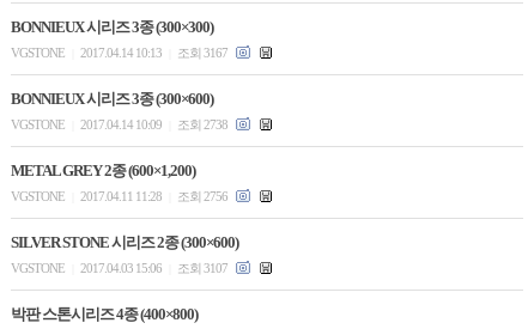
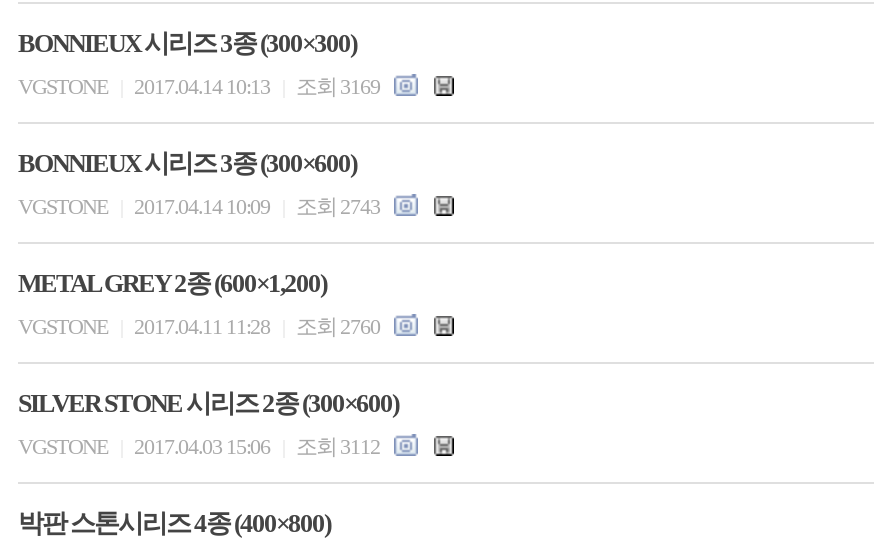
[11,45,230,60] VGSTONE 2017.04.14 10:13 조회 3167 -> [18,74,384,98] VGSTONE 2017.04.14 10:13 조회 3169
[11,117,230,132] VGSTONE 2017.04.14 10:09 조회 2738 -> [18,194,384,218] VGSTONE 2017.04.14 10:09 조회 2743
[11,189,230,203] VGSTONE 2017.04.11 11:28 조회 2756 -> [18,314,384,338] VGSTONE 2017.04.11 11:28 조회 2760
[11,261,230,275] VGSTONE 2017.04.03 15:06 조회 3107 -> [18,434,384,458] VGSTONE 2017.04.03 15:06 조회 3112

